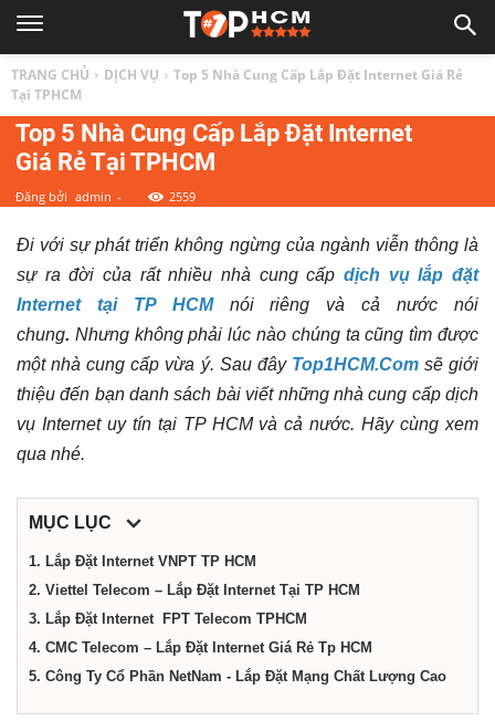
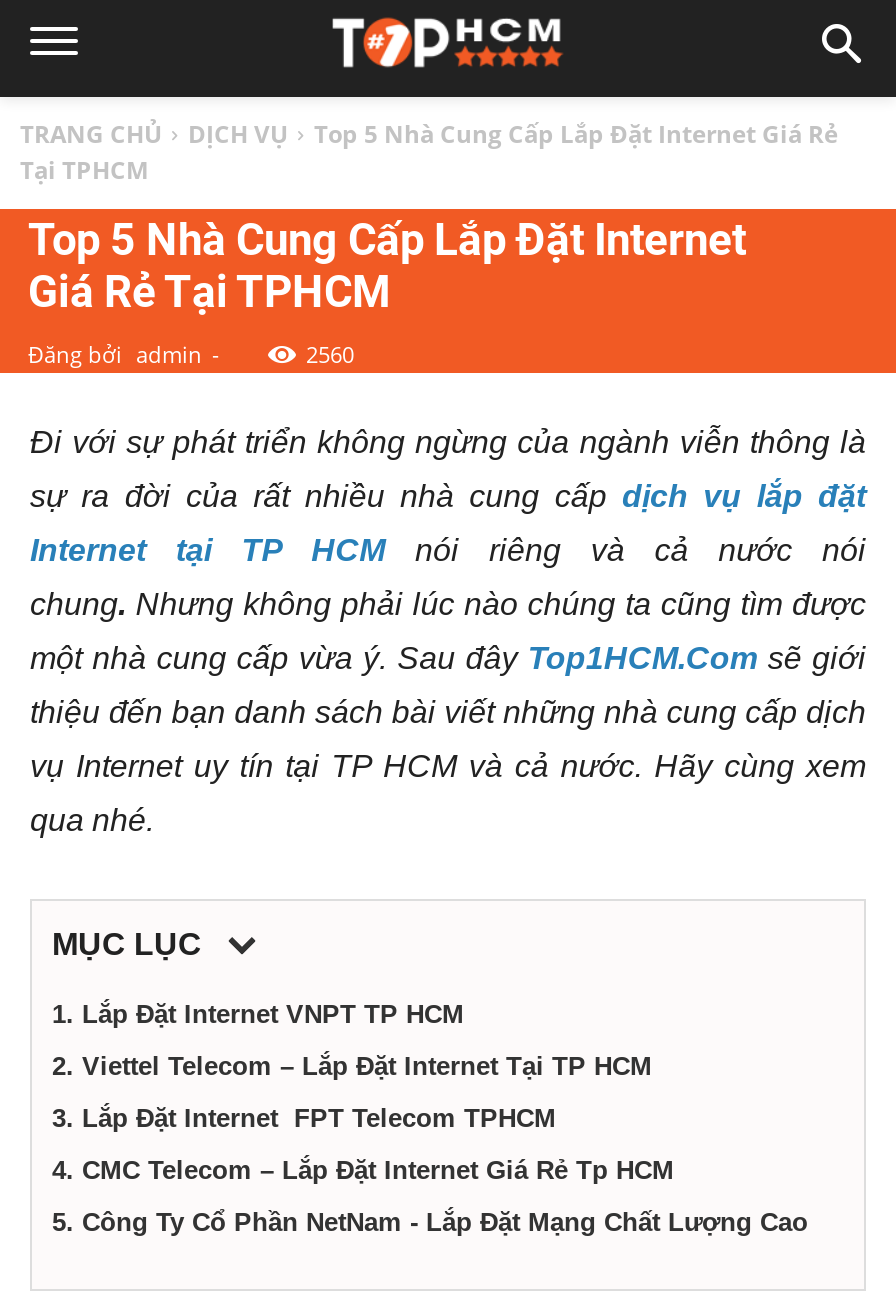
[169,188,196,205] 2559 -> [306,339,354,369] 2560

